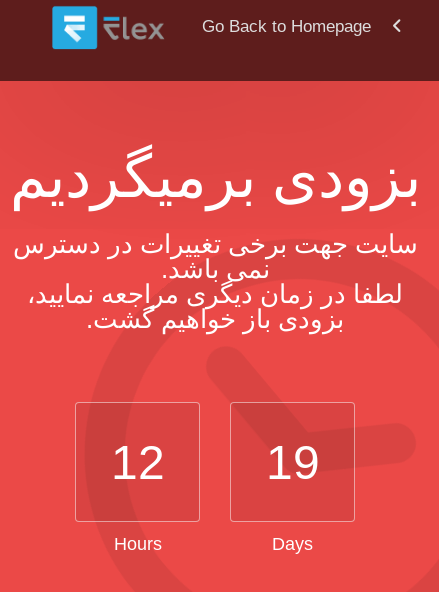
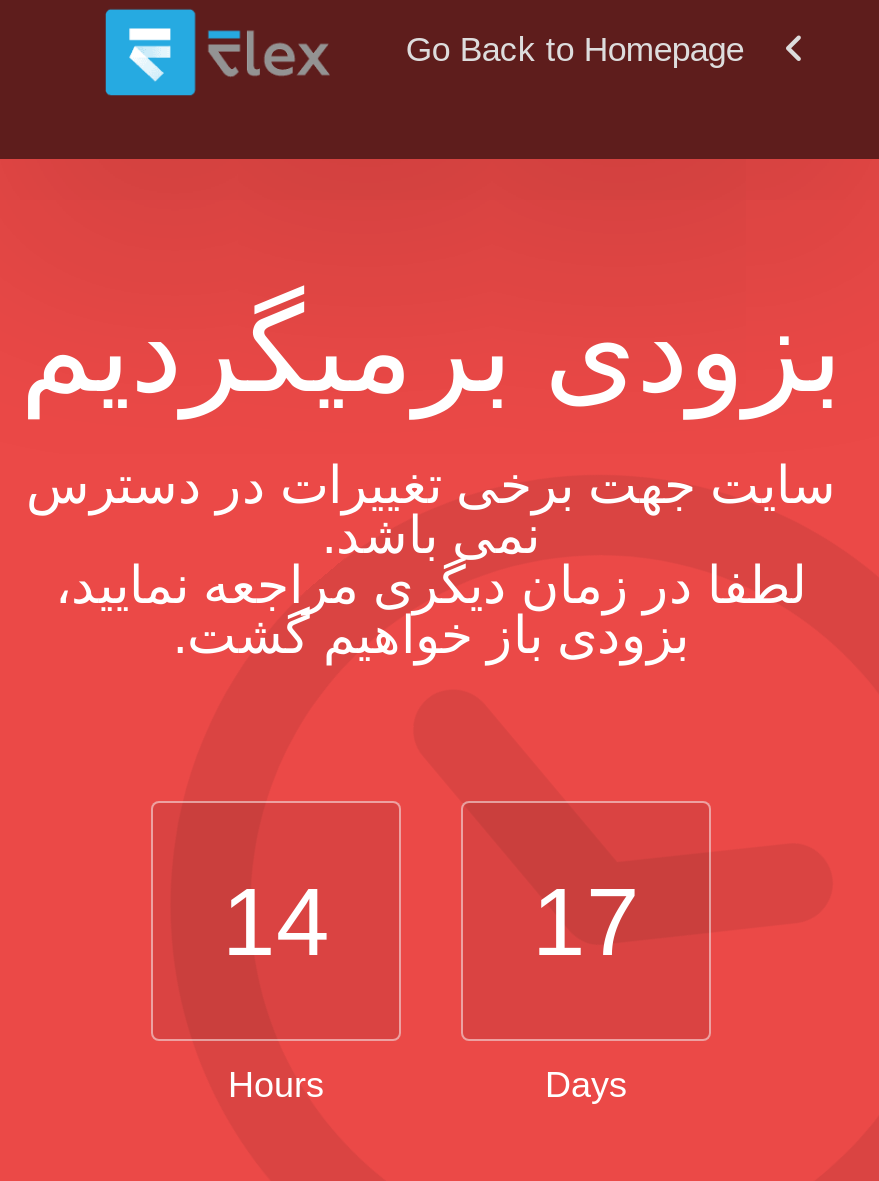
[110,436,164,489] 12 -> [222,869,330,975] 14
[265,436,319,489] 19 -> [532,869,640,975] 17

